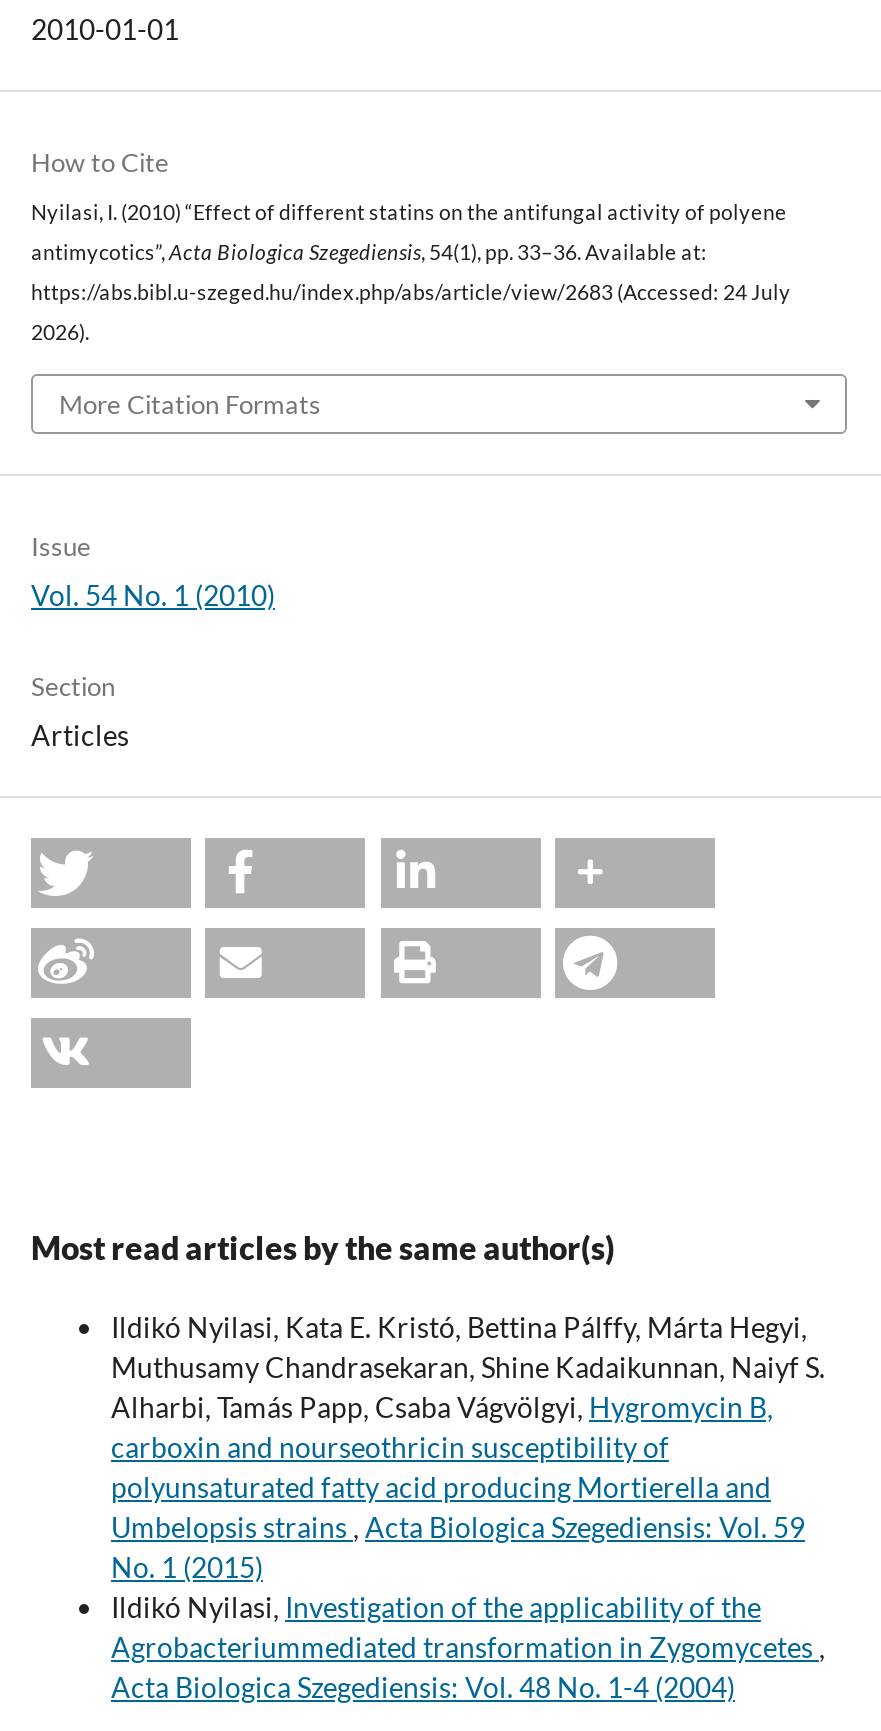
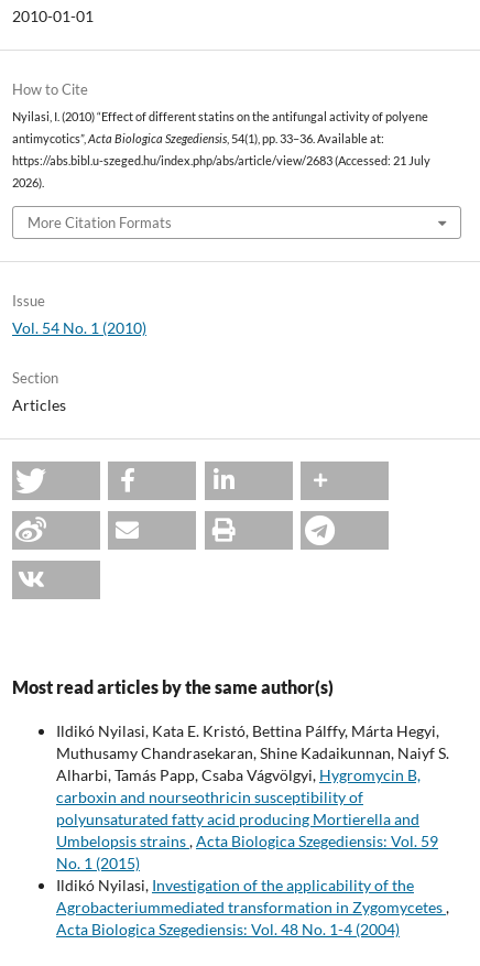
[31,280,791,304] https://abs.bibl.u-szeged.hu/index.php/abs/article/view/2683 (Accessed: 24 July -> [12,154,430,168] https://abs.bibl.u-szeged.hu/index.php/abs/article/view/2683 (Accessed: 21 July

